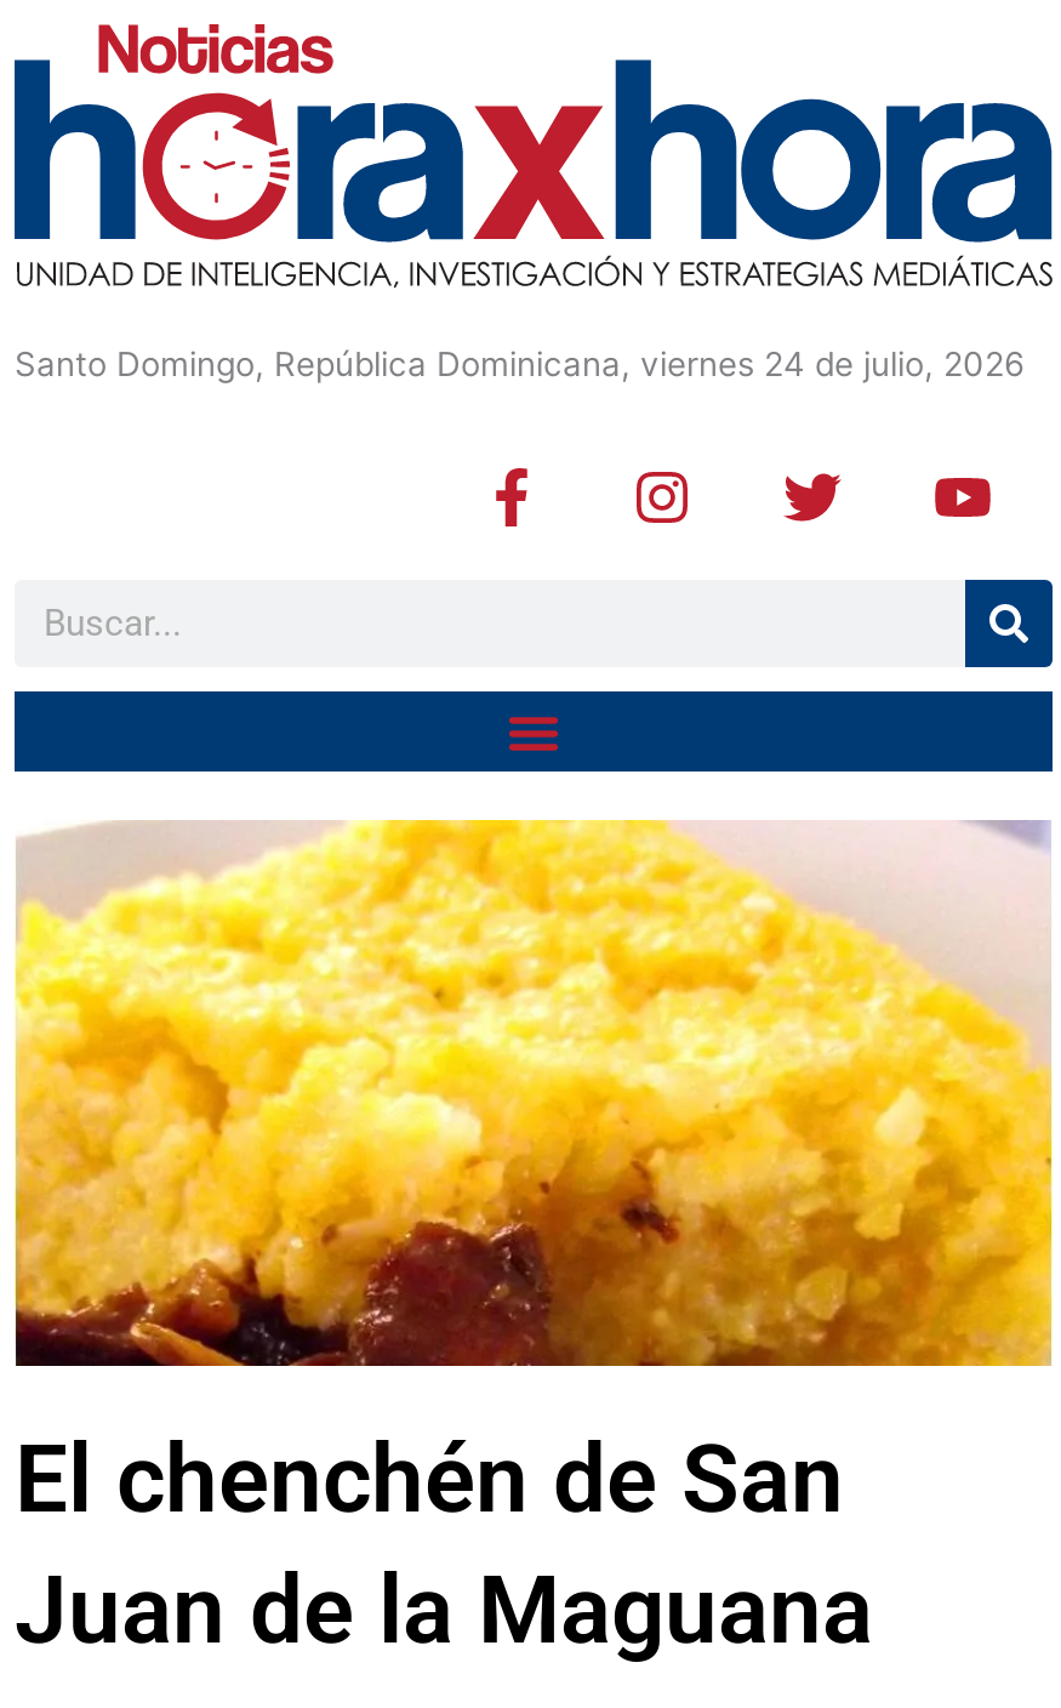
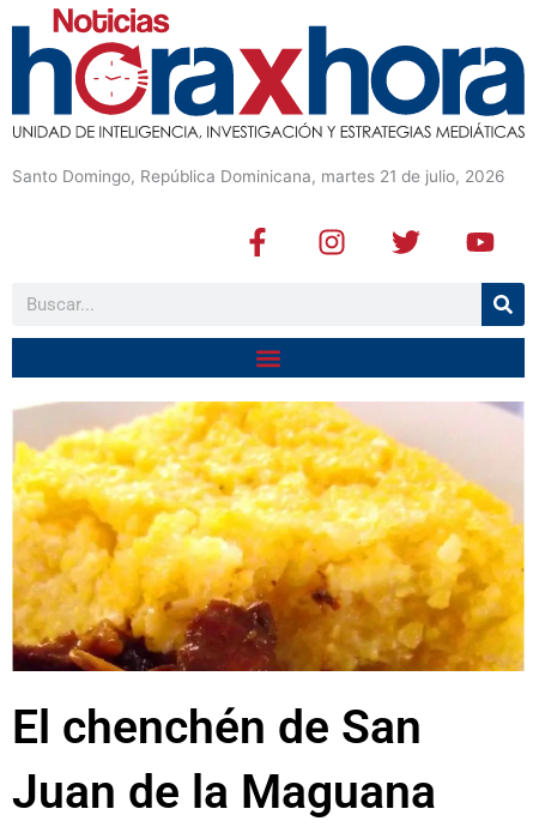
[15,345,1026,384] Santo Domingo, República Dominicana, viernes 24 de julio, 2026 -> [12,167,505,186] Santo Domingo, República Dominicana, martes 21 de julio, 2026

